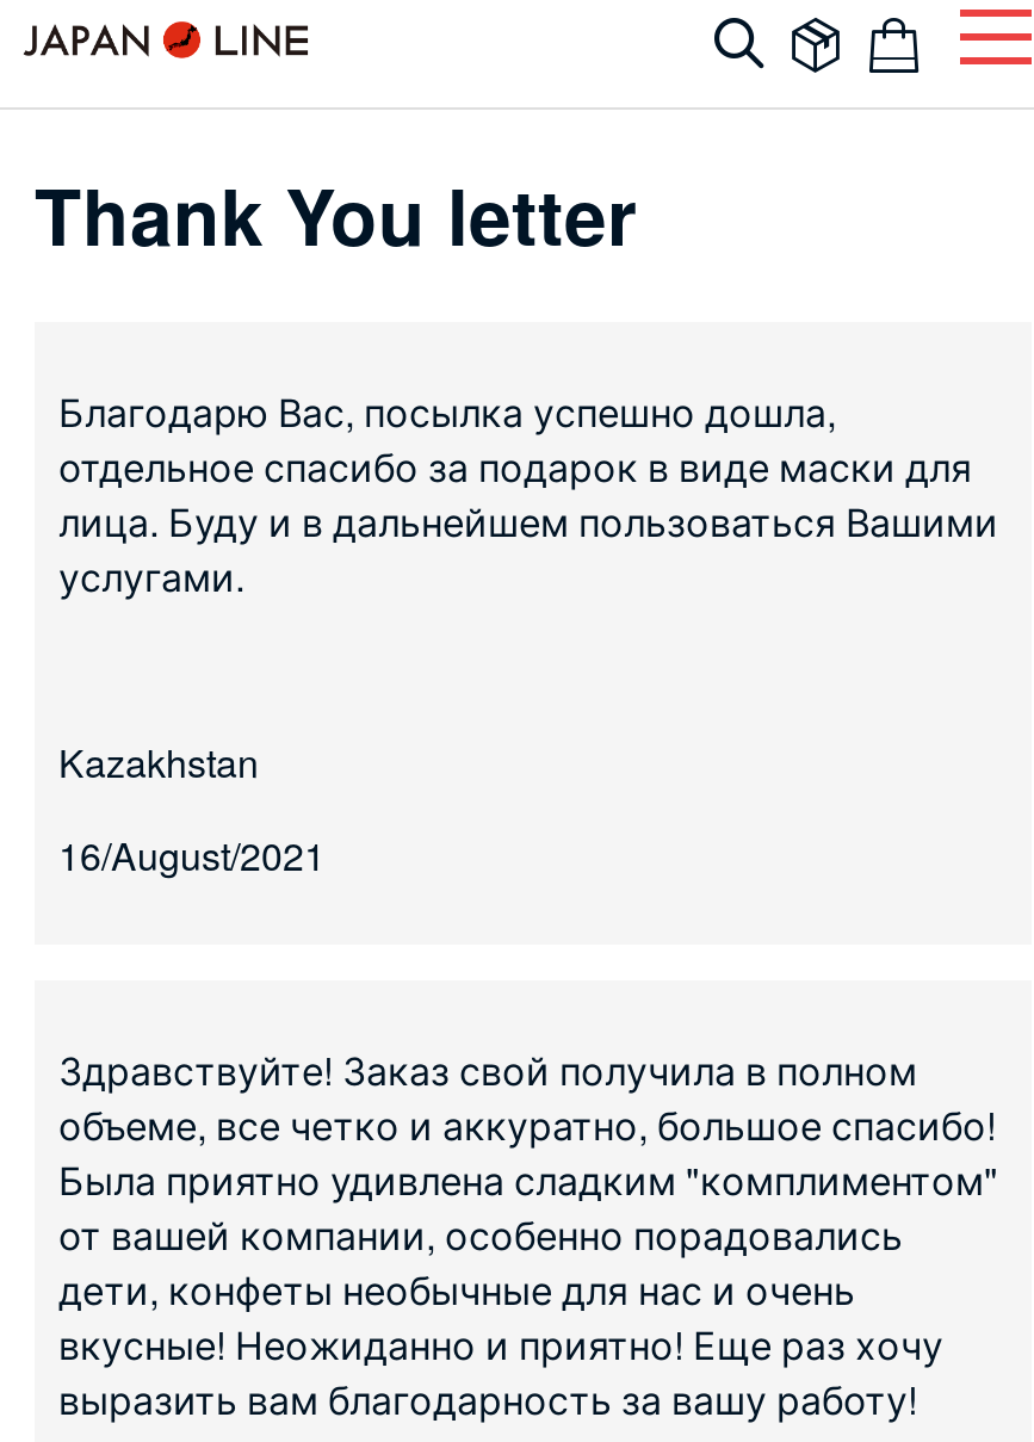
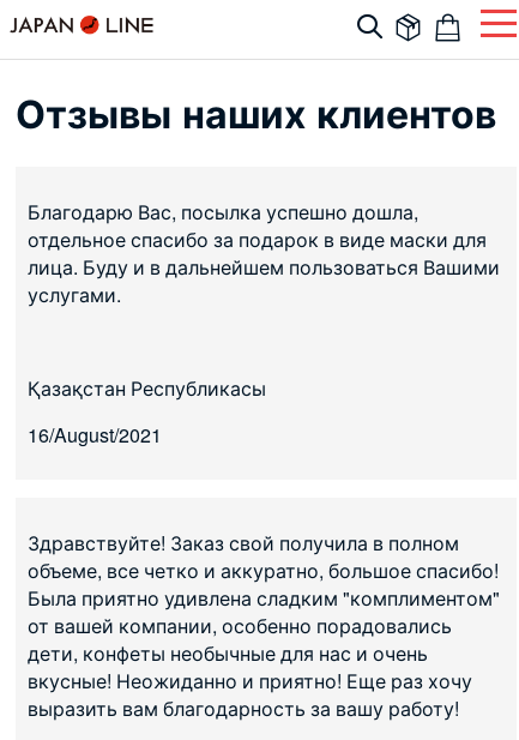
[35,161,636,271] Thank You letter -> [16,86,496,141] Отзывы наших клиентов
[58,734,259,789] Kazakhstan -> [28,374,266,402] Қазақстан Республикасы

